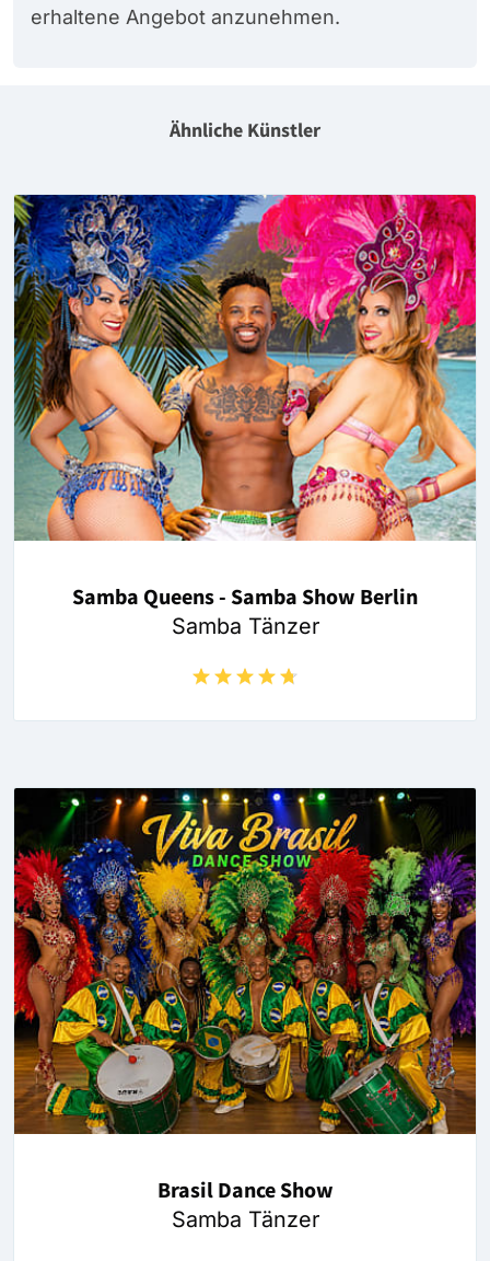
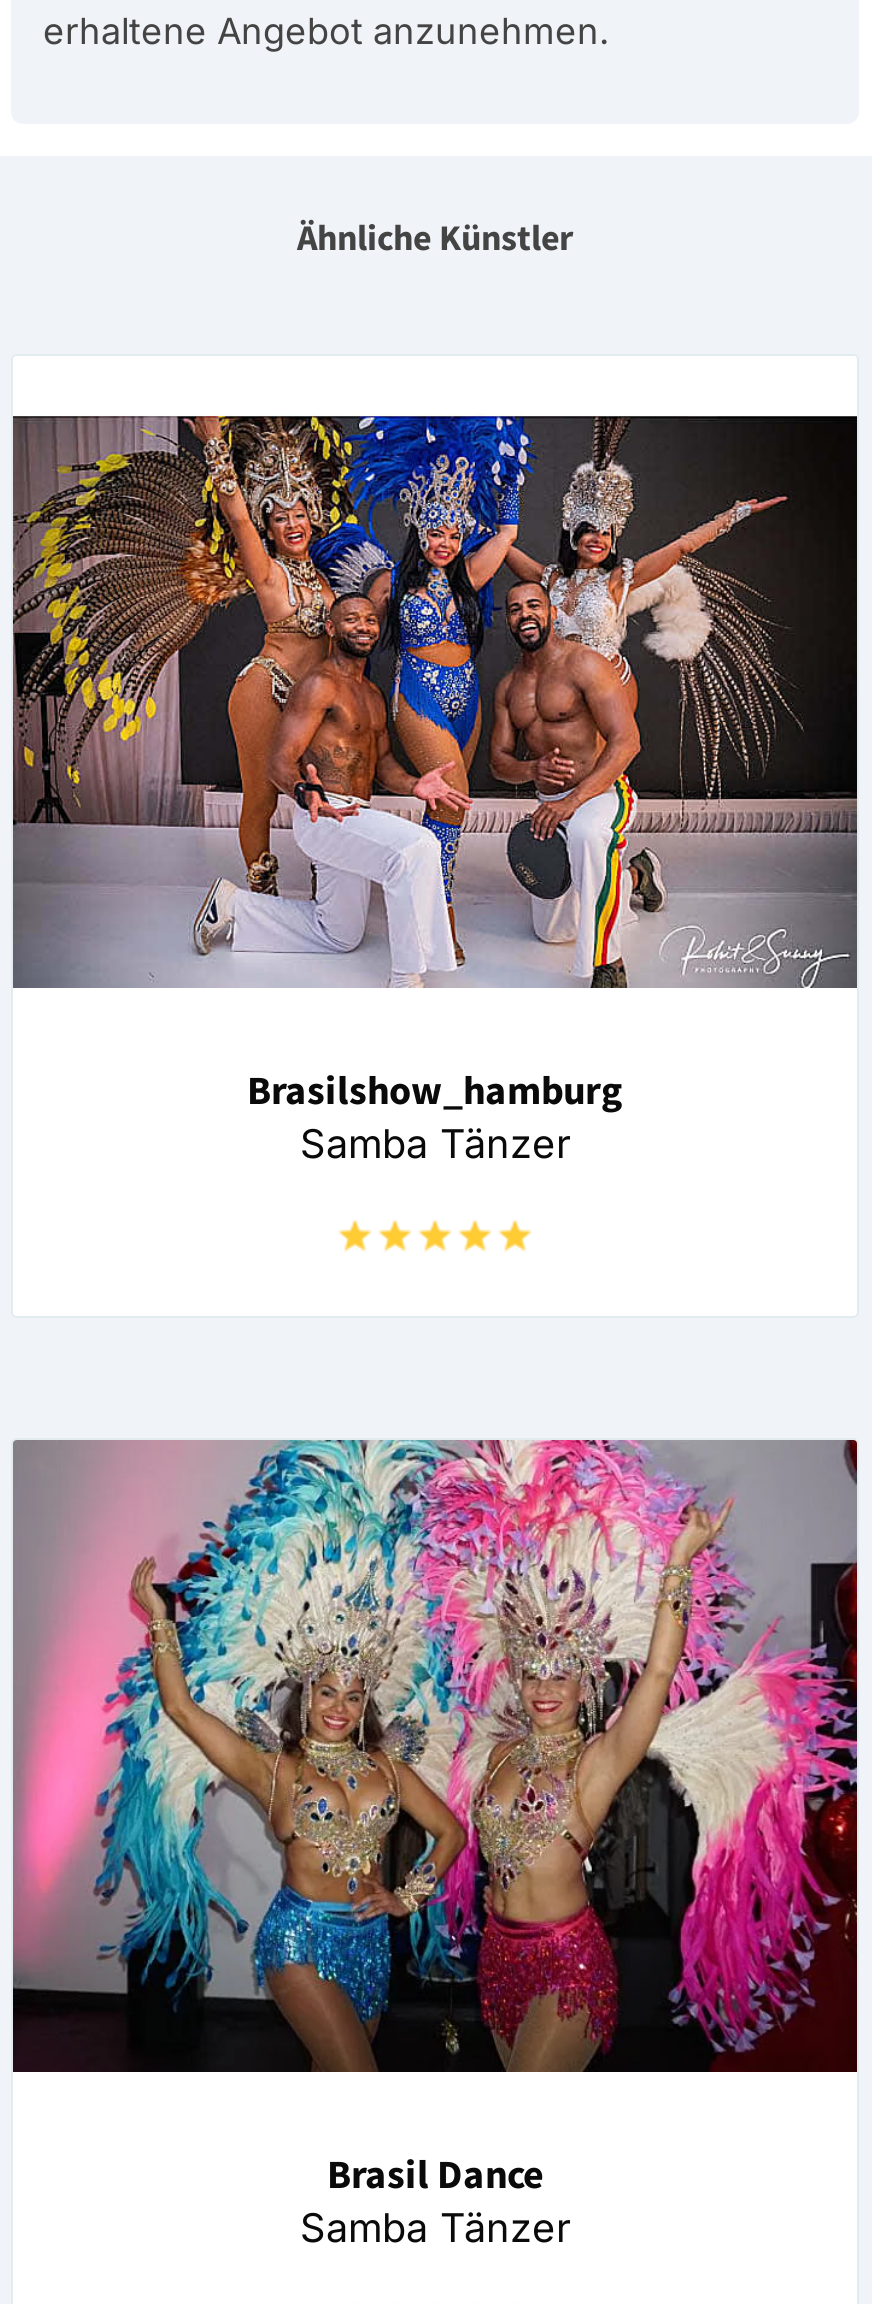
[13,194,477,610] [image] | Samba Queens - Samba Show Berlin -> [11,356,859,1114] [image] | Brasilshow_hamburg
[13,787,477,1203] [image] | Brasil Dance Show -> [11,1438,859,2198] [image] | Brasil Dance

